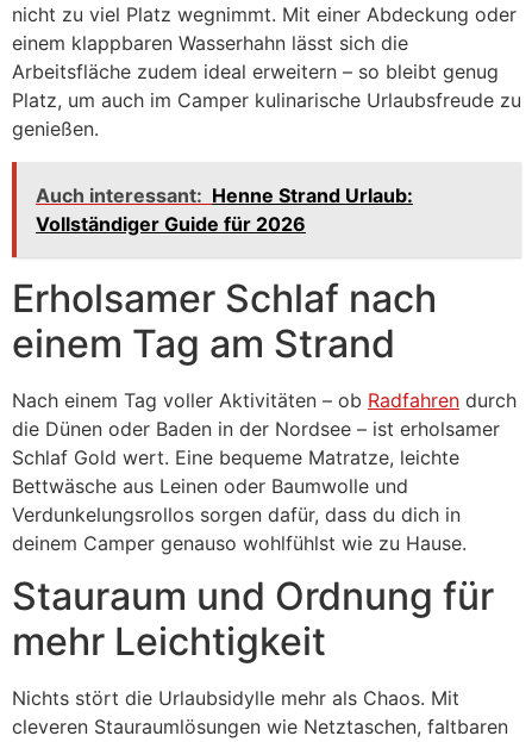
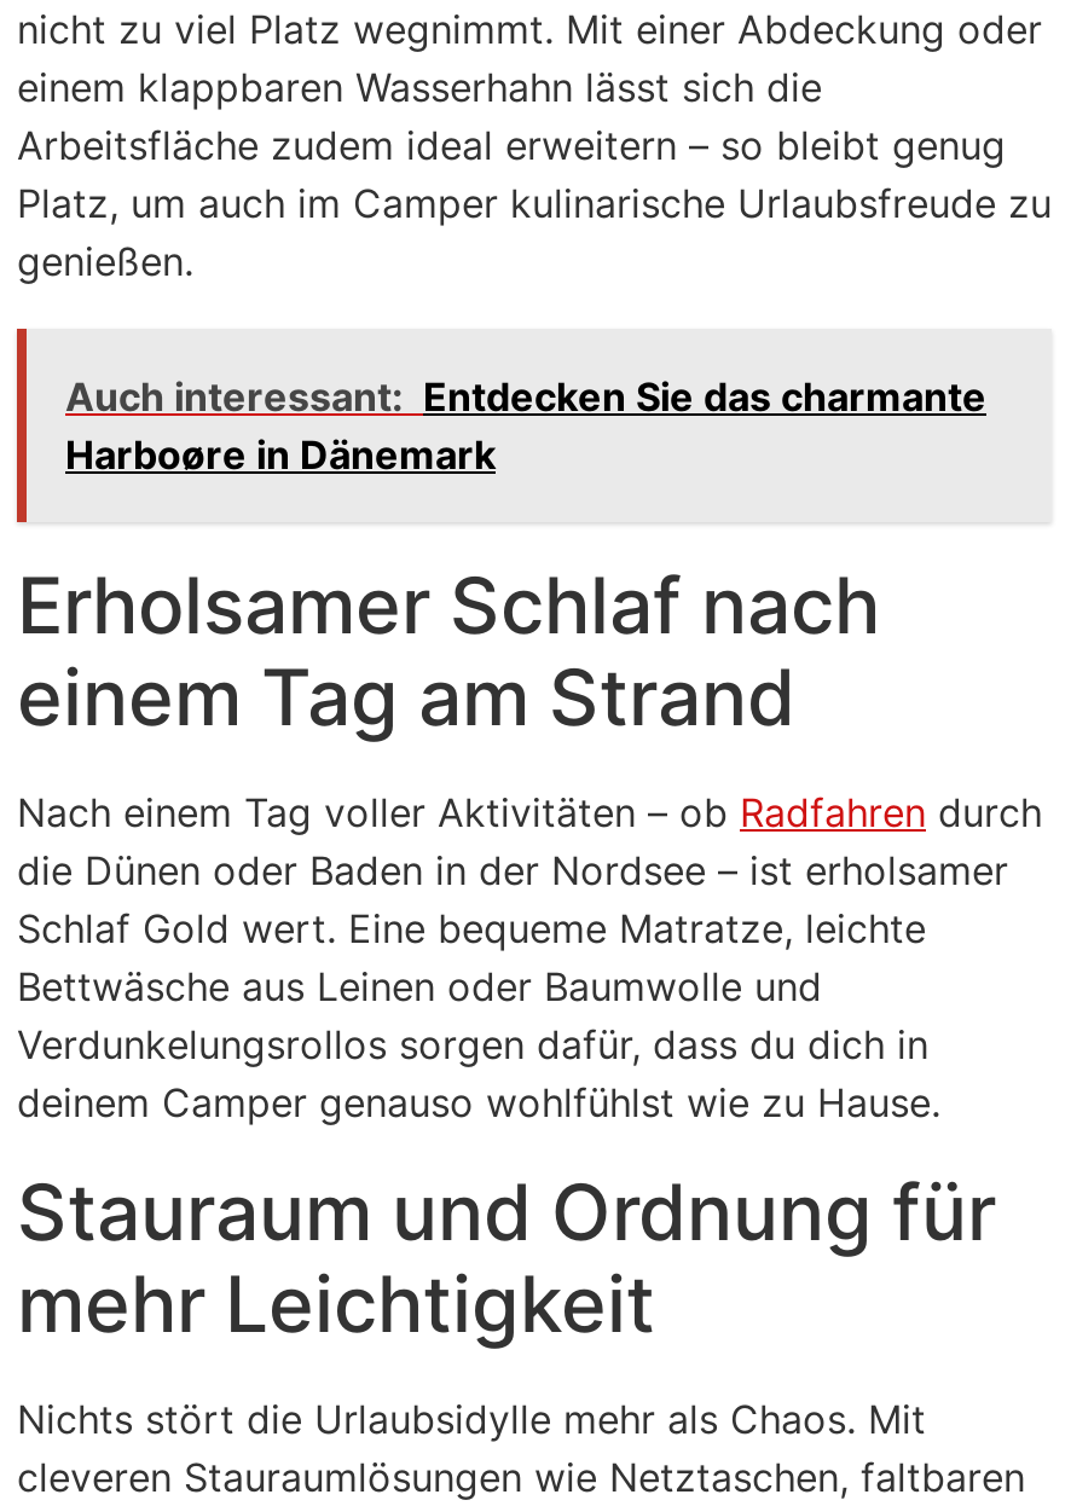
[36,184,413,236] Auch interessant: Henne Strand Urlaub: | Vollständiger Guide für 2026 -> [65,373,986,479] Auch interessant: Entdecken Sie das charmante | Harboøre in Dänemark

